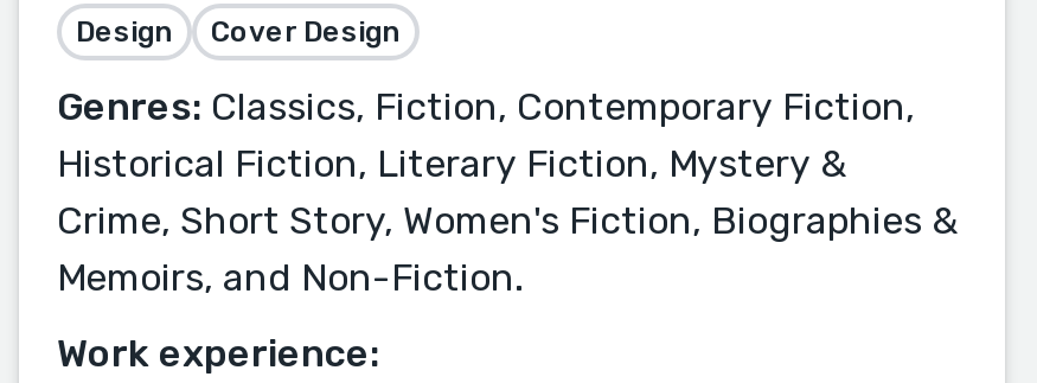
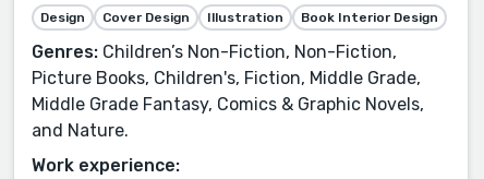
[57,84,958,300] Genres: Classics, Fiction, Contemporary Fiction, | Historical Fiction, Literary Fiction, Mystery & | Crime, Short Story, Women's Fiction, Biographies & | Memoirs, and Non-Fiction. -> [32,10,438,141] Illustration | Book Interior Design | Genres: Children’s Non-Fiction, Non-Fiction, | Picture Books, Children's, Fiction, Middle Grade, | Middle Grade Fantasy, Comics & Graphic Novels, | and Nature.

